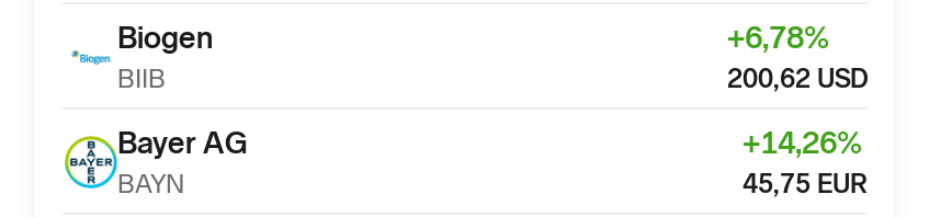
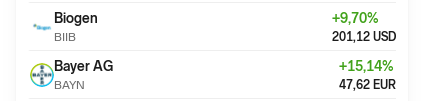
[727,20,830,57] +6,78% -> [332,10,379,27] +9,70%
[727,64,868,94] 200,62 USD -> [332,30,396,44] 201,12 USD
[743,125,863,162] +14,26% -> [339,58,394,75] +15,14%
[743,169,868,199] 45,75 EUR -> [339,78,396,92] 47,62 EUR

